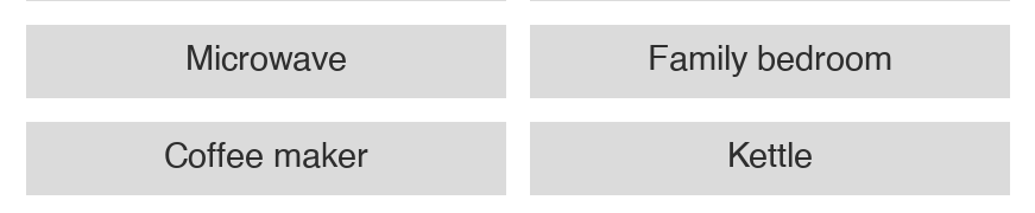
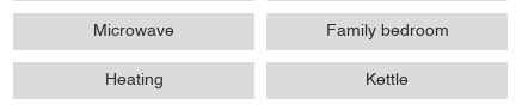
[164,141,368,174] Coffee maker -> [105,72,163,88] Heating

